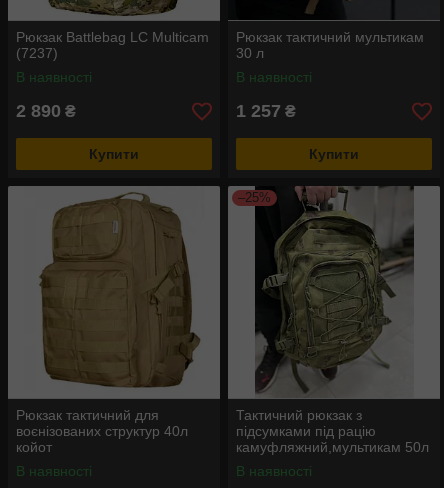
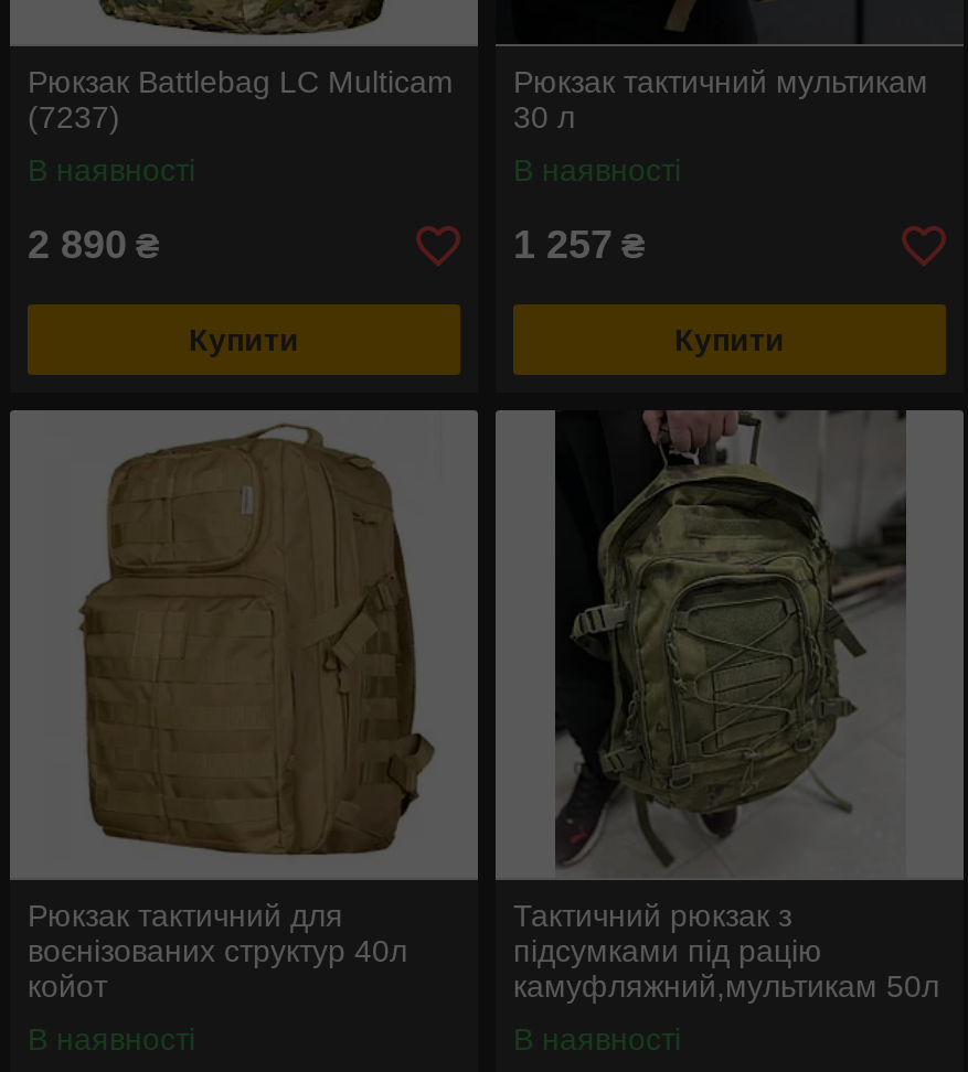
[238,190,271,205] –25% -> none

